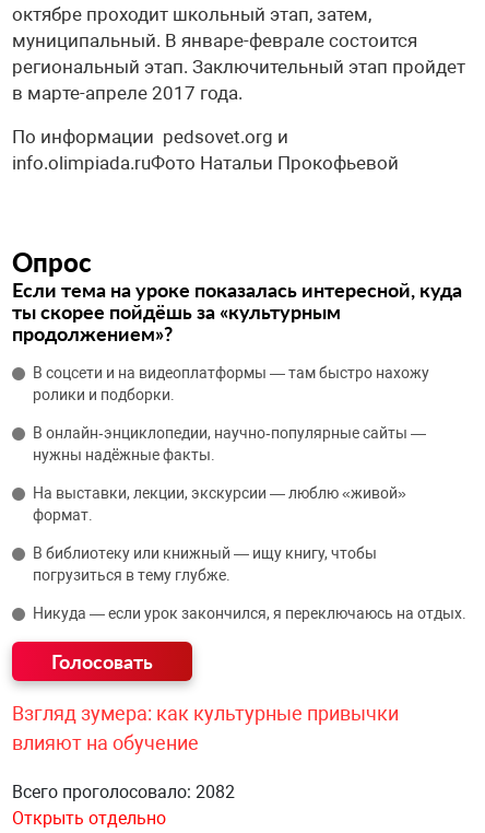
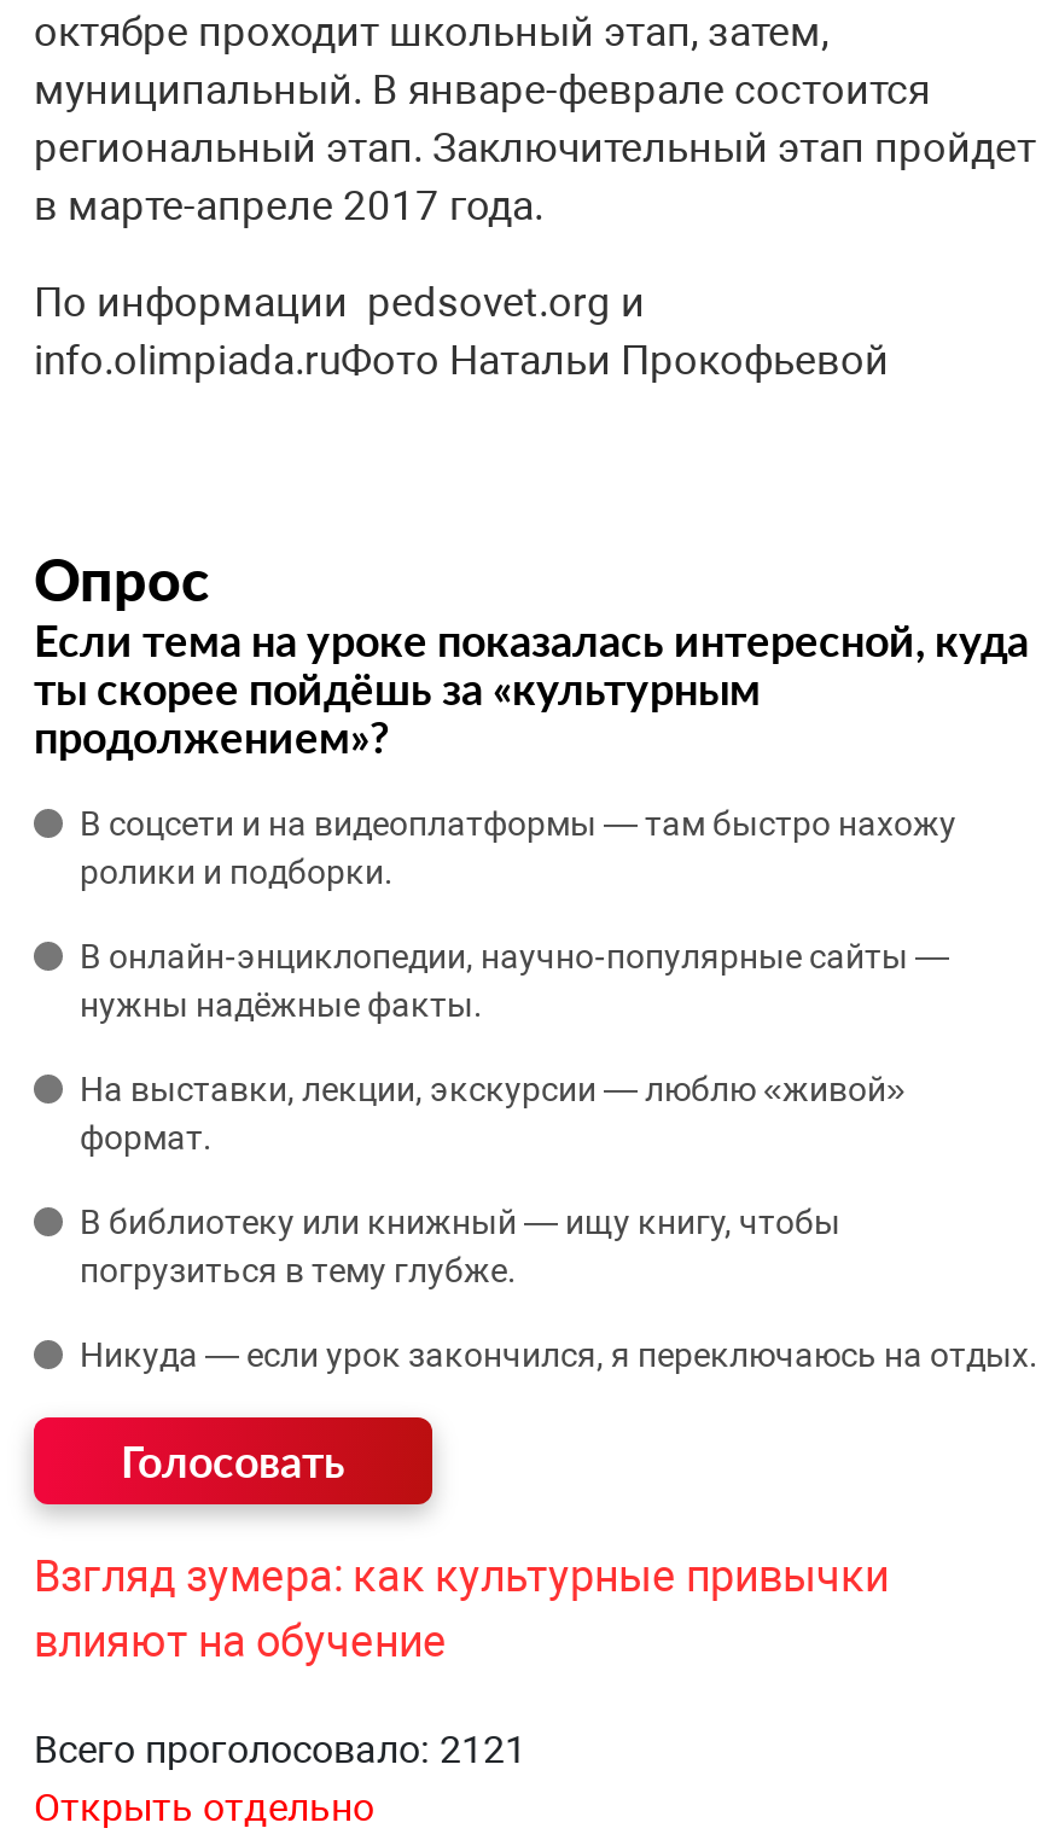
[12,782,235,803] Всего проголосовало: 2082 -> [34,1727,526,1773] Всего проголосовало: 2121

